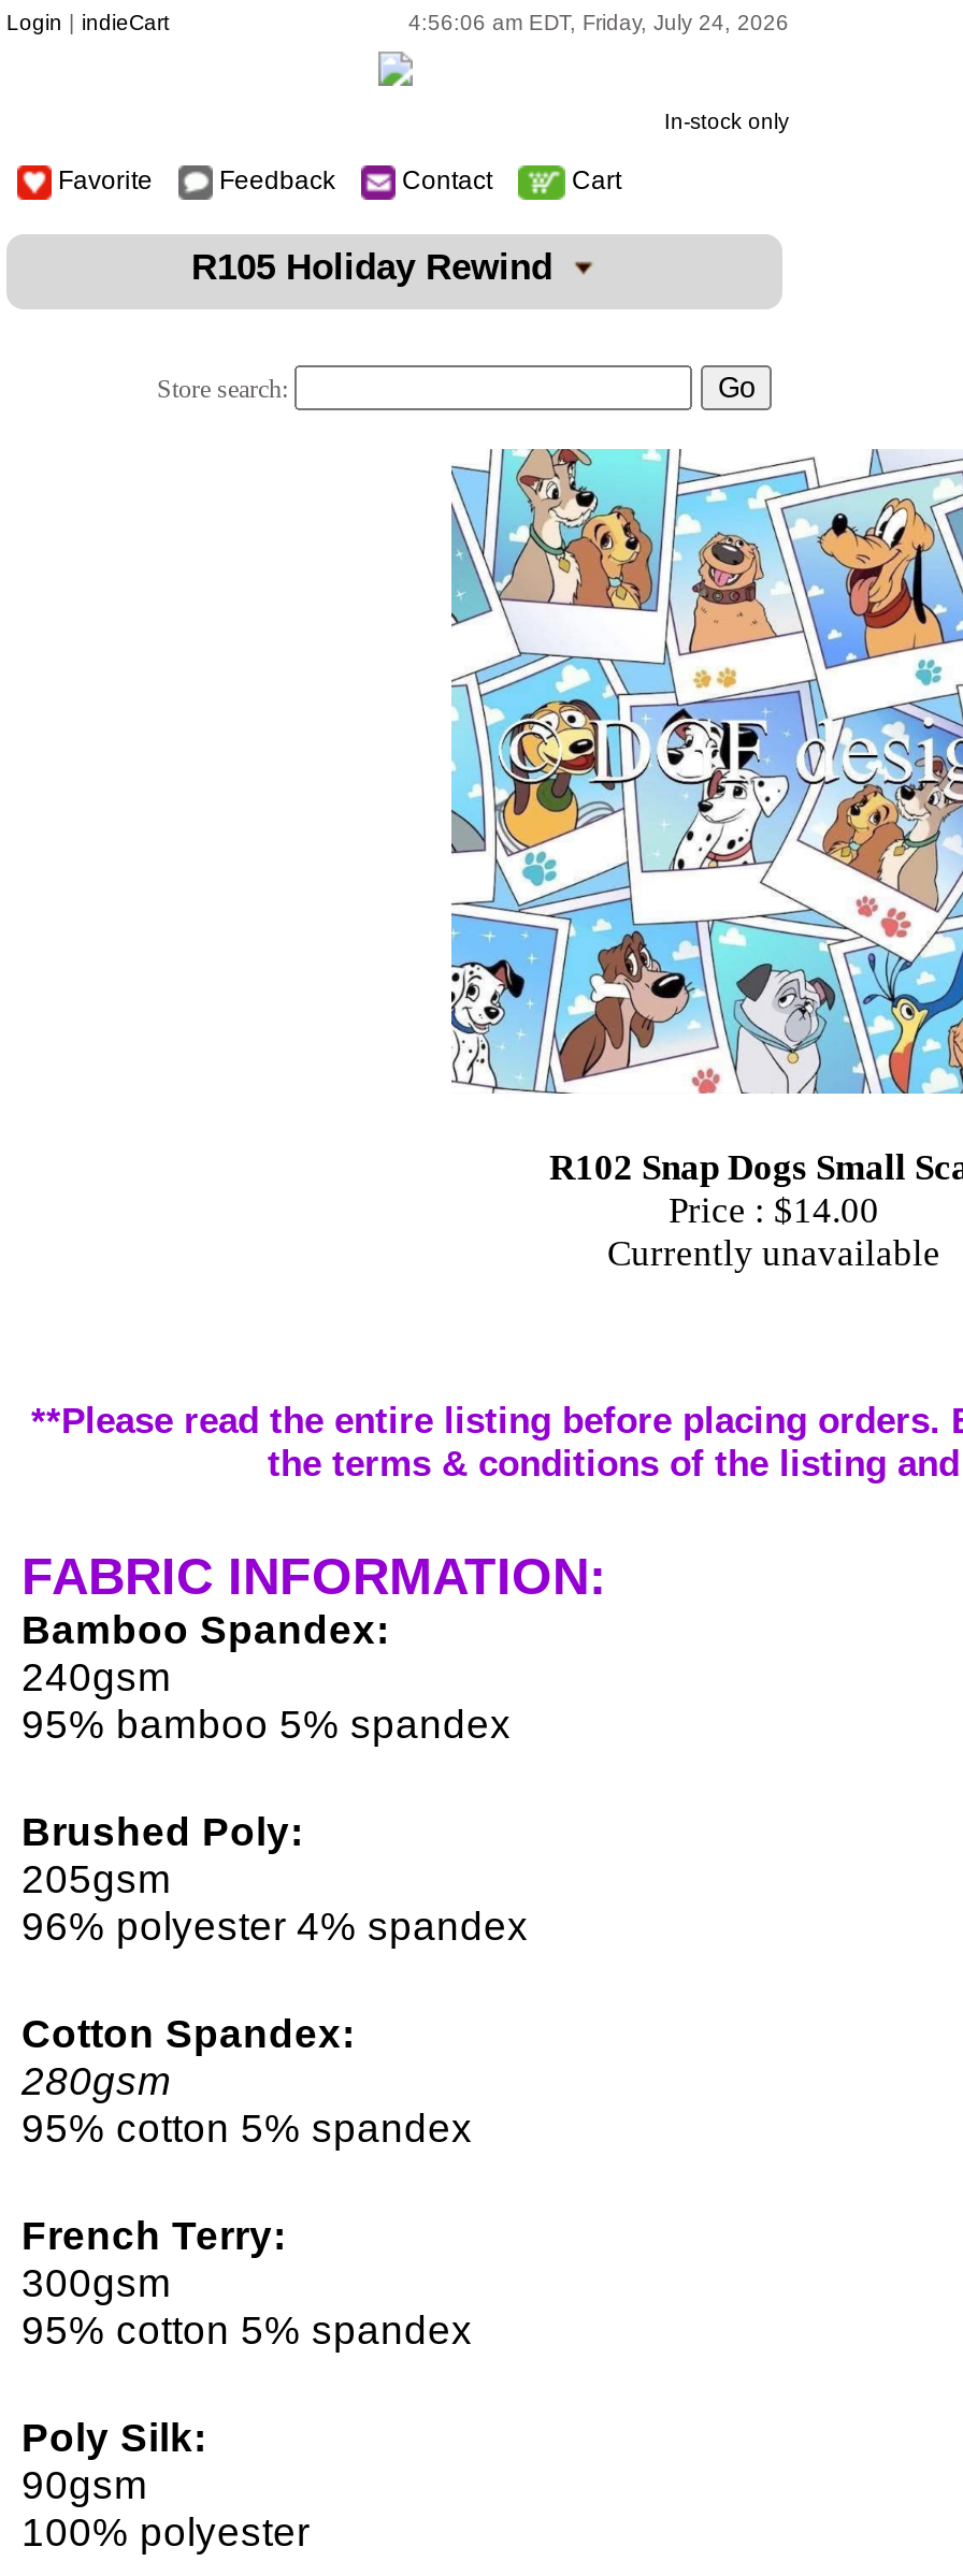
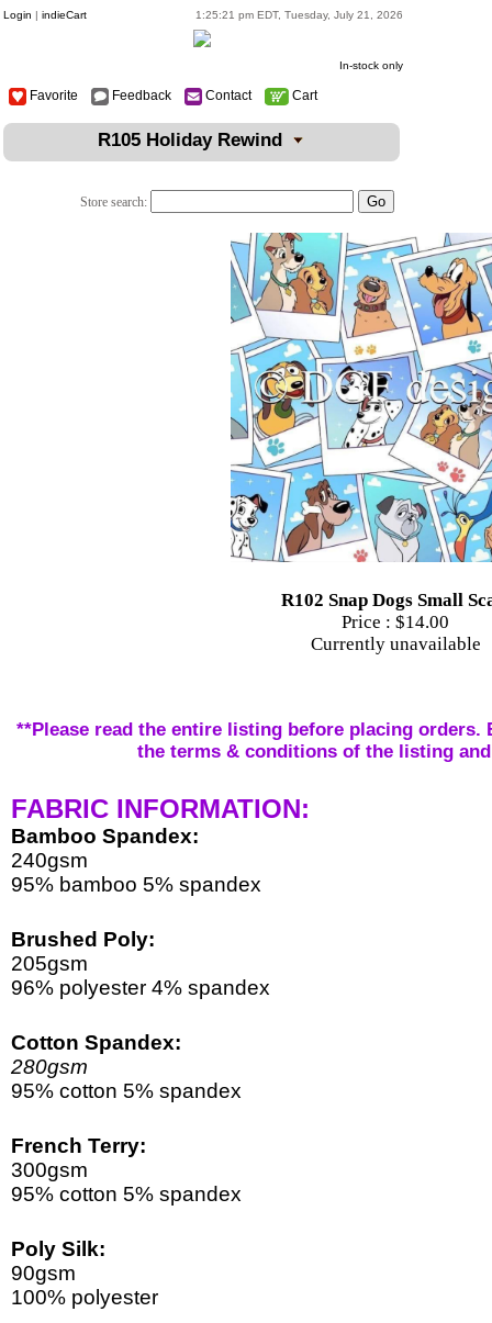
[408,11,789,34] 4:56:06 am EDT, Friday, July 24, 2026 -> [195,9,403,21] 1:25:21 pm EDT, Tuesday, July 21, 2026

